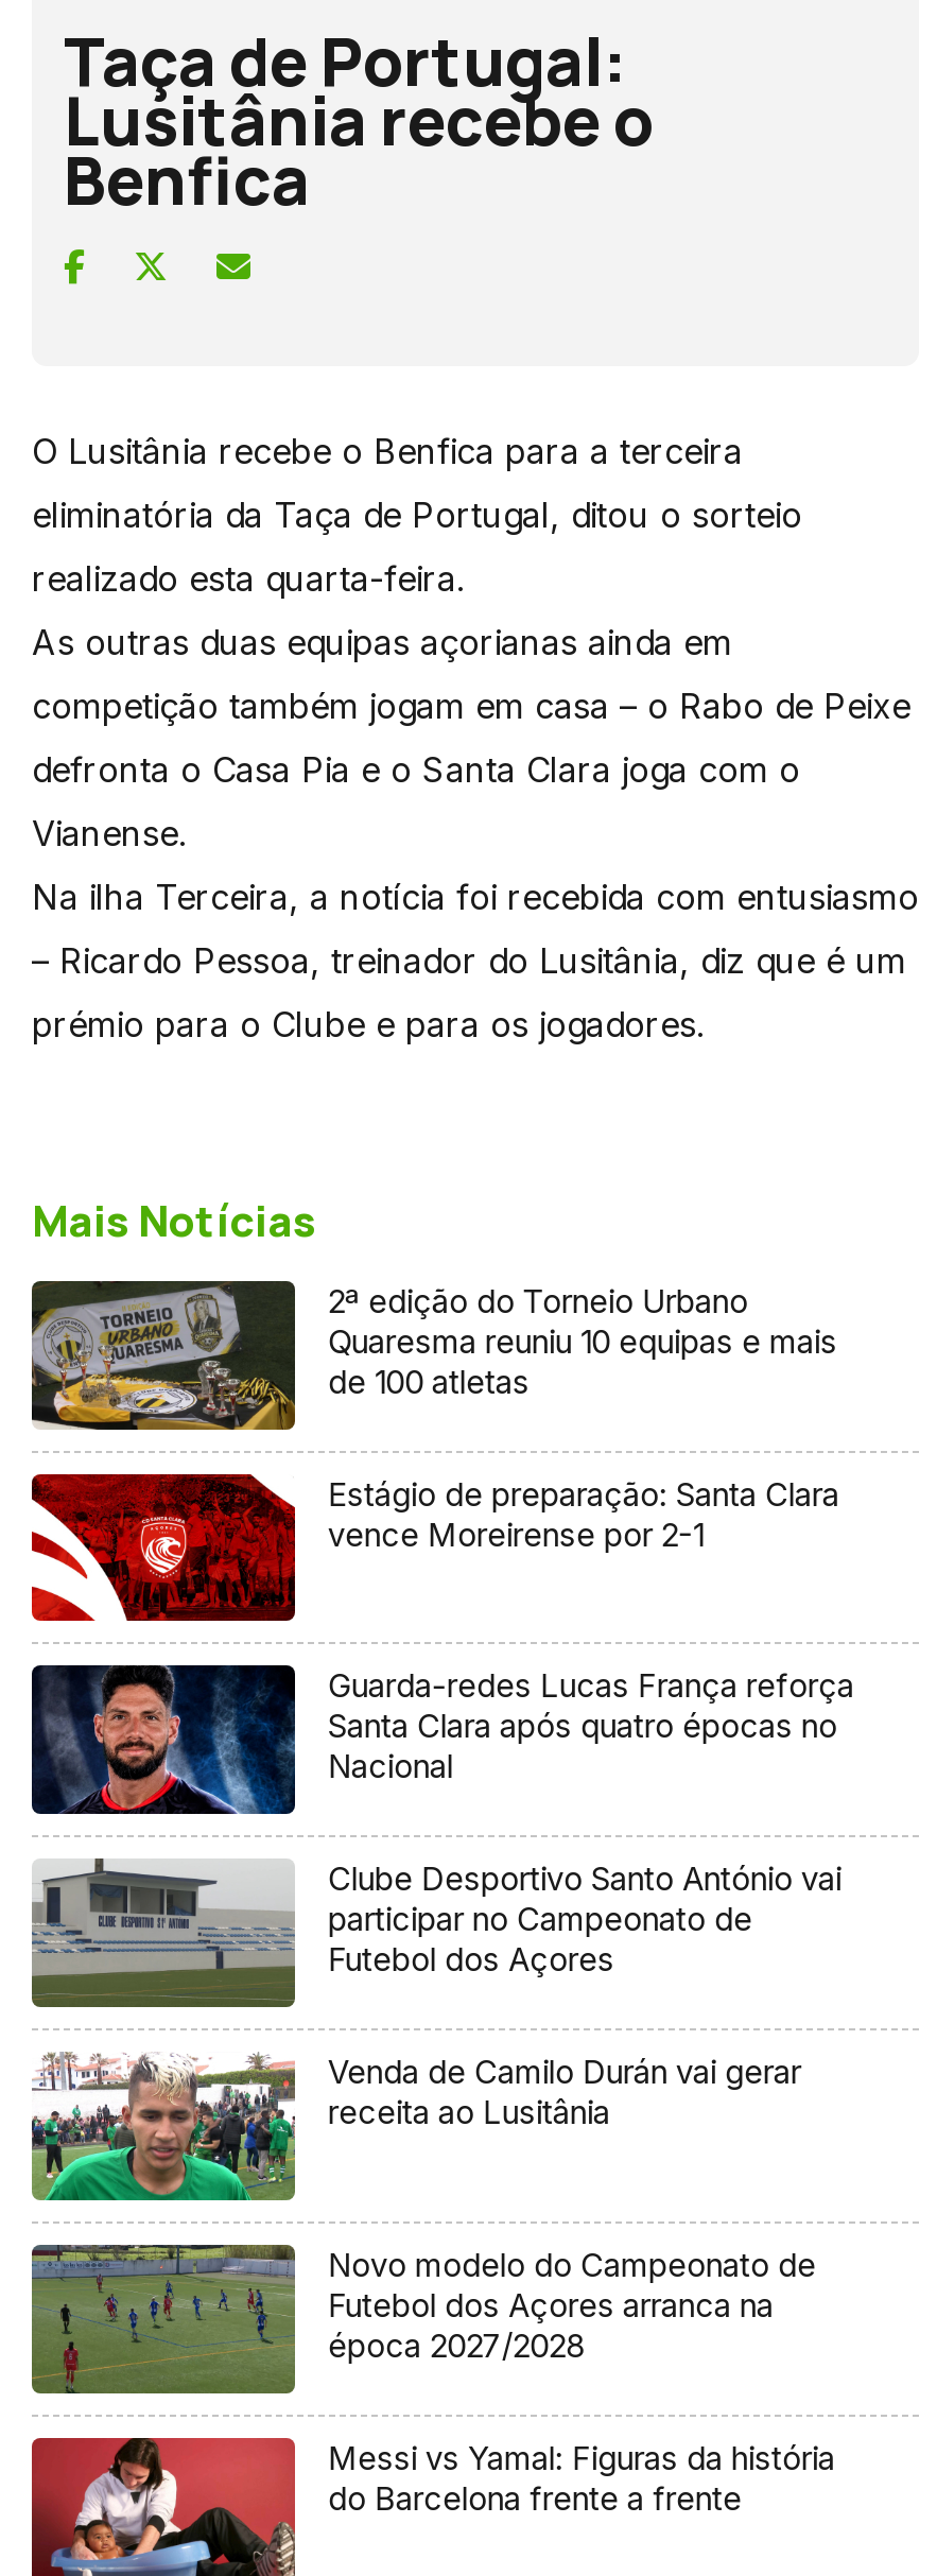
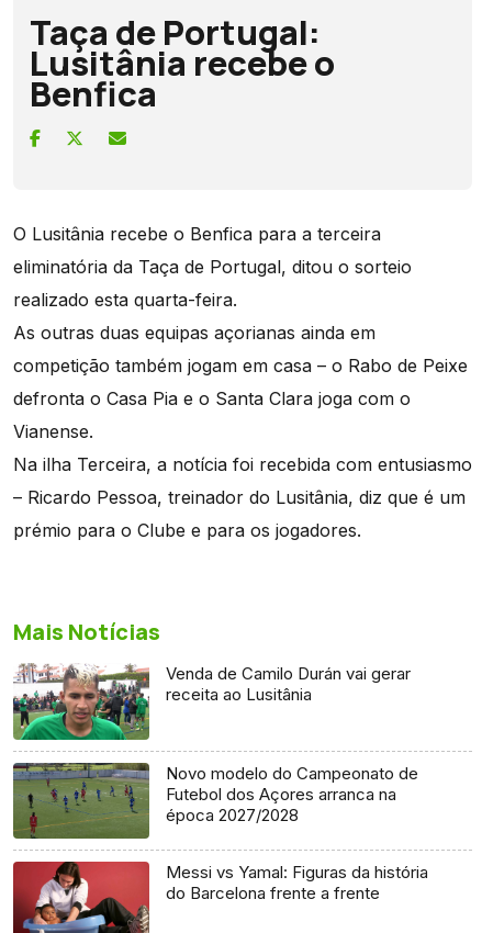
[30,1279,839,1554] [image] | 2ª edição do Torneio Urbano | Quaresma reuniu 10 equipas e mais | de 100 atletas | Estágio de preparação: Santa Clara | vence Moreirense por 2-1 -> none
[30,1472,854,1980] [image] | Guarda-redes Lucas França reforça | Santa Clara após quatro épocas no | Nacional | Clube Desportivo Santo António vai | participar no Campeonato de | Futebol dos Açores -> none
[30,1663,297,1816] [image] -> none
[30,1856,295,2009] [image] -> none

